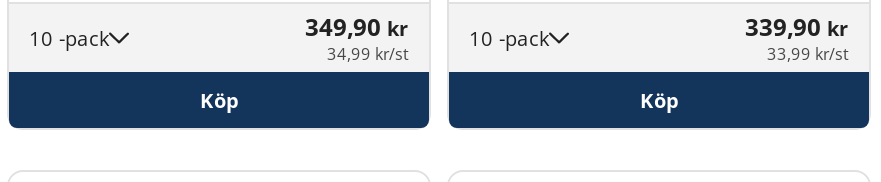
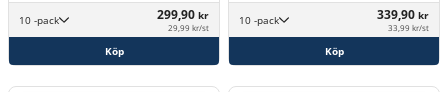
[305,10,409,44] 349,90 kr -> [157,6,209,23] 299,90 kr
[327,42,409,64] 34,99 kr/st -> [168,22,209,33] 29,99 kr/st

